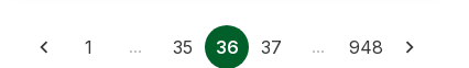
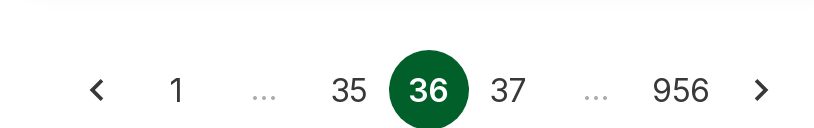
[348,36,383,58] 948 -> [652,70,710,110] 956

